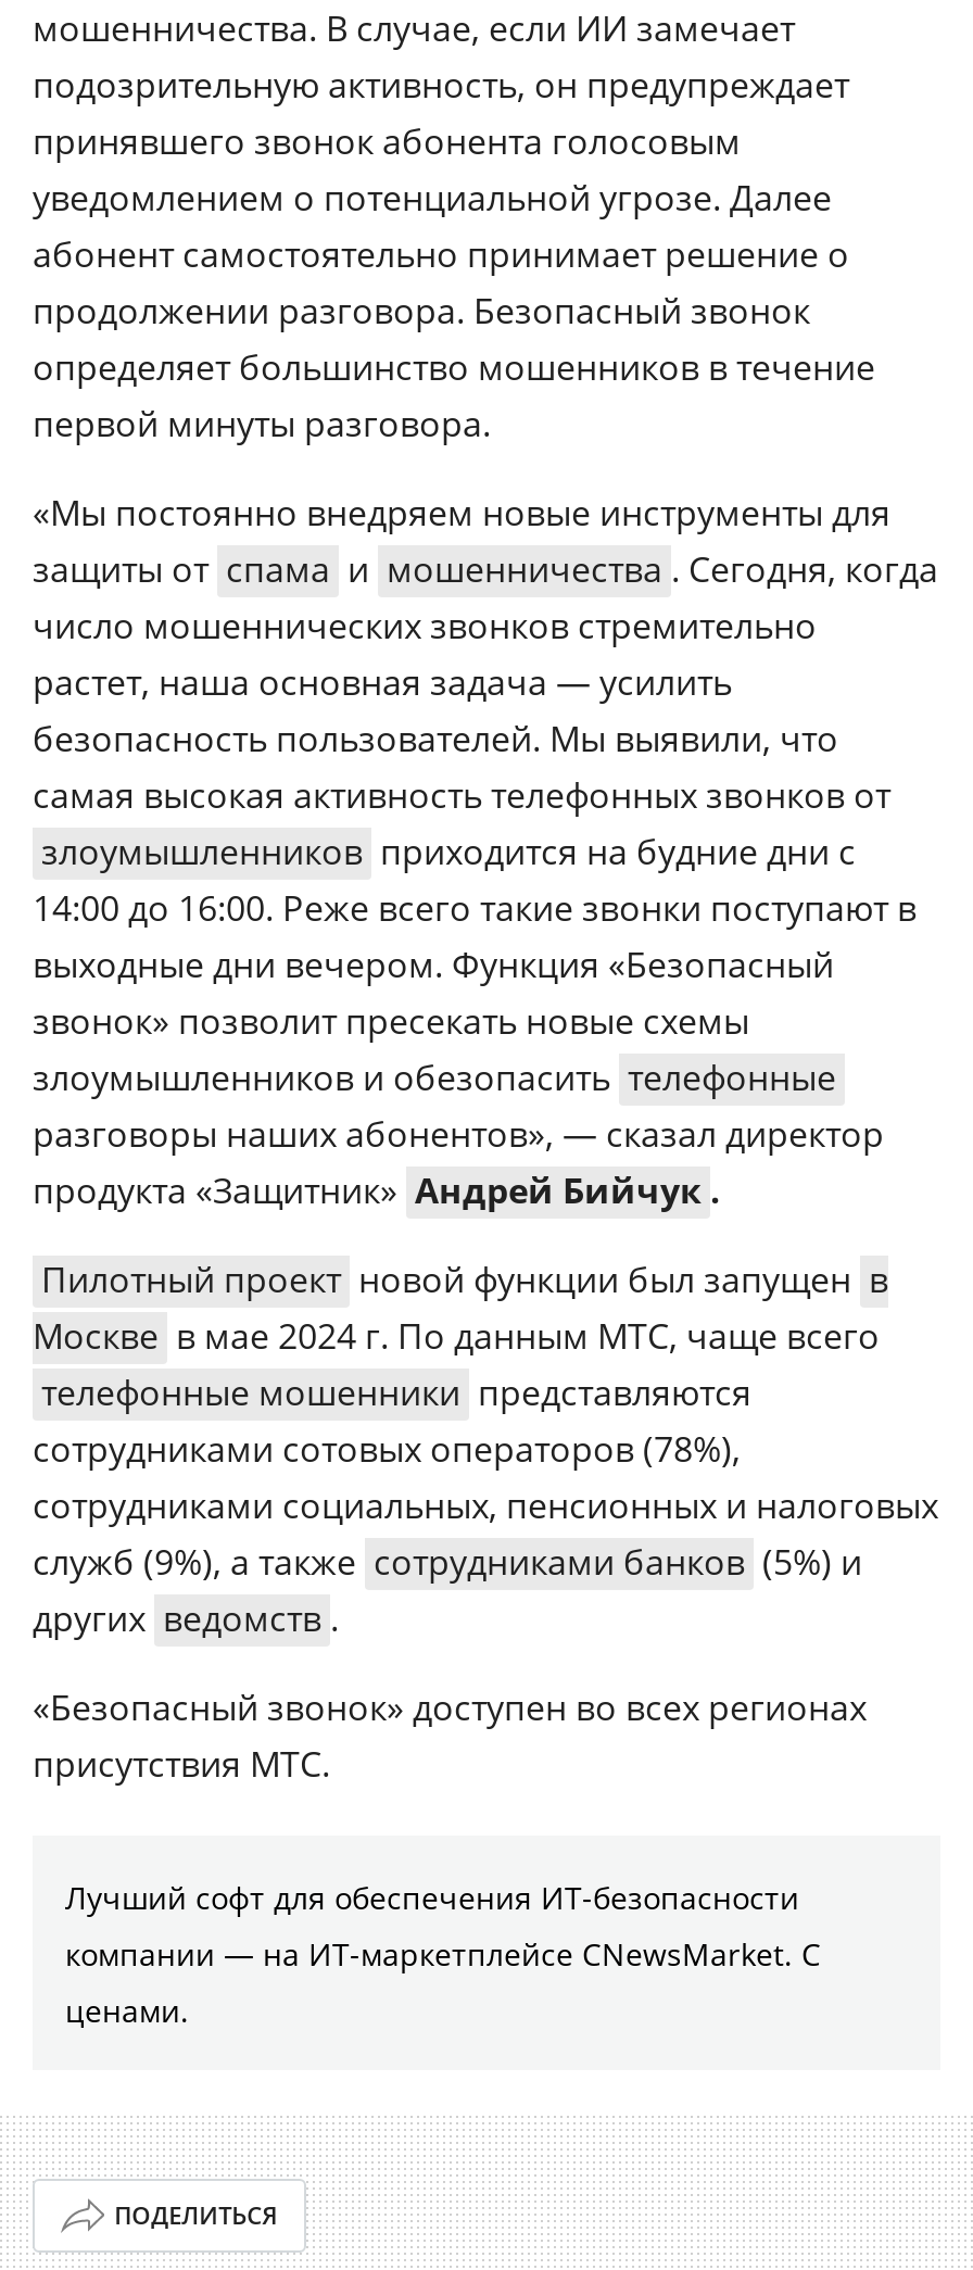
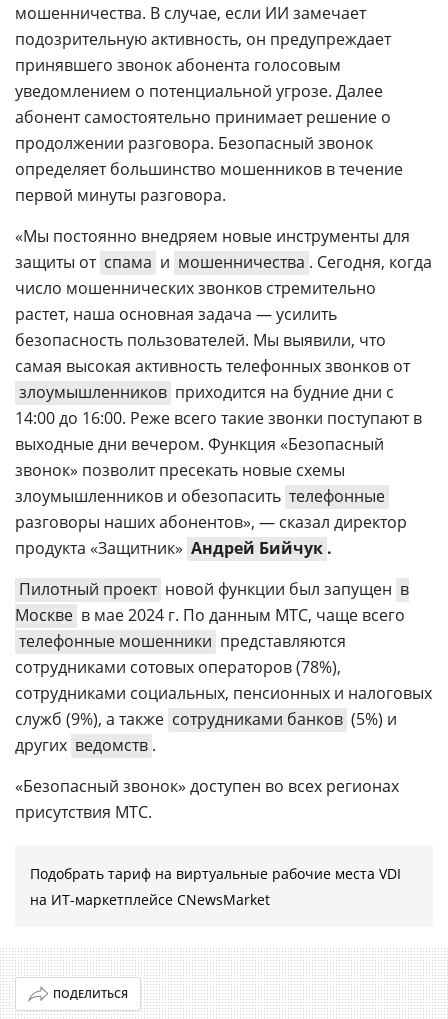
[65,1877,821,2031] Лучший софт для обеспечения ИТ-безопасности | компании ― на ИТ-маркетплейсе CNewsMarket. С | ценами. -> [30,864,401,909] Подобрать тариф на виртуальные рабочие места VDI | на ИТ-маркетплейсе CNewsMarket

